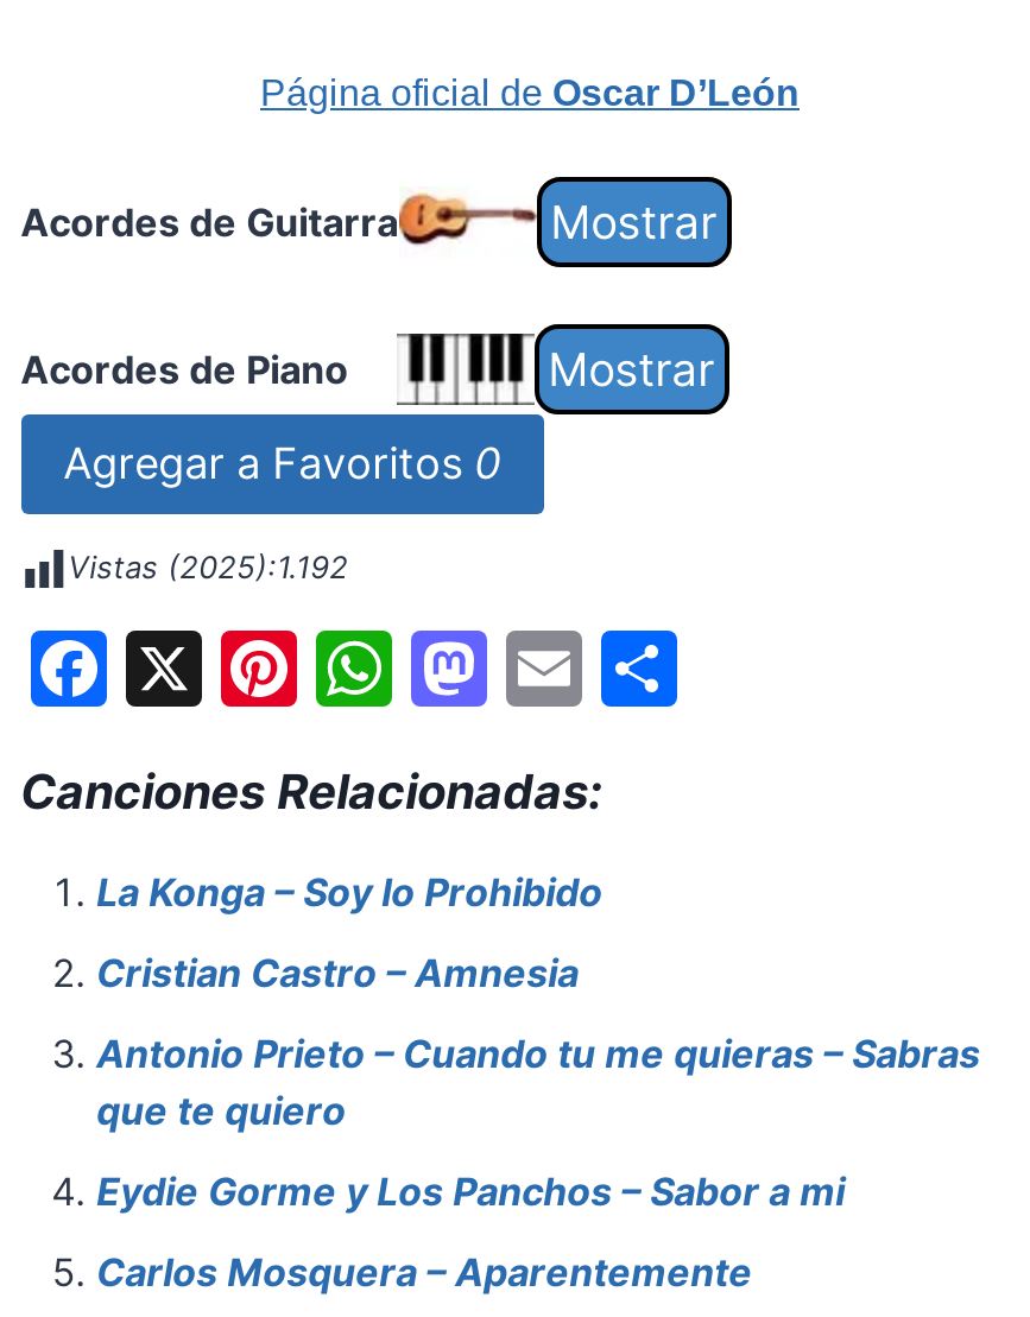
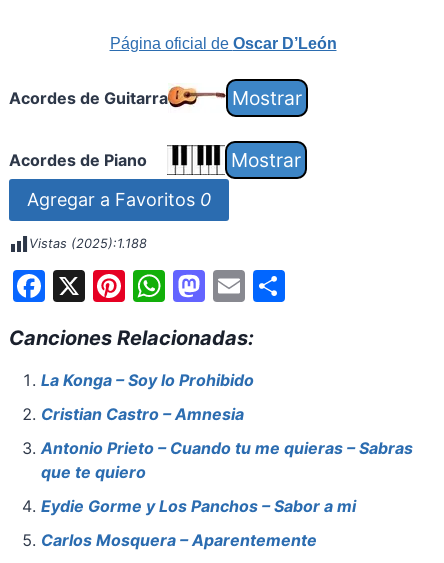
[68,551,348,587] Vistas (2025):1.192 -> [29,236,147,251] Vistas (2025):1.188

